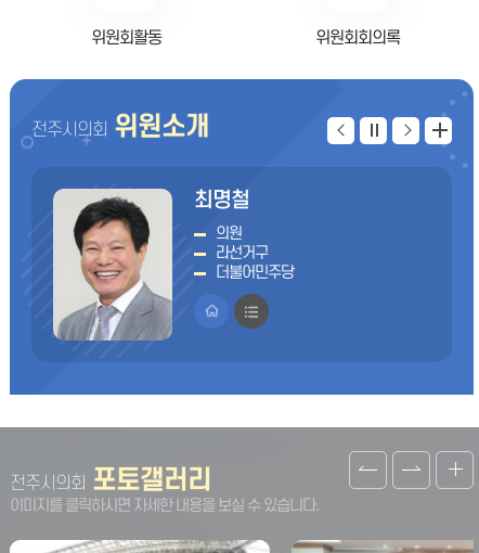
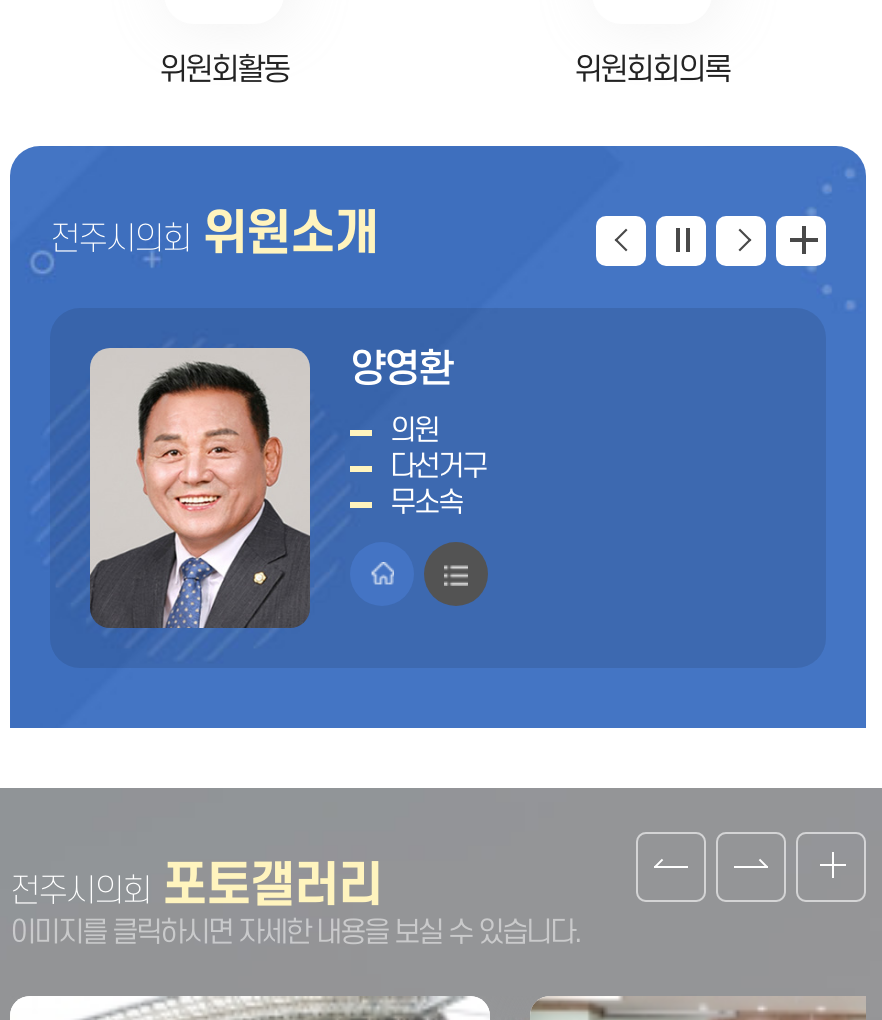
[52,188,249,342] [image] | 최명철 -> [88,348,452,630] [image] | 양영환
[216,244,294,282] 라선거구 | 더불어민주당 -> [390,450,486,520] 다선거구 | 무소속

